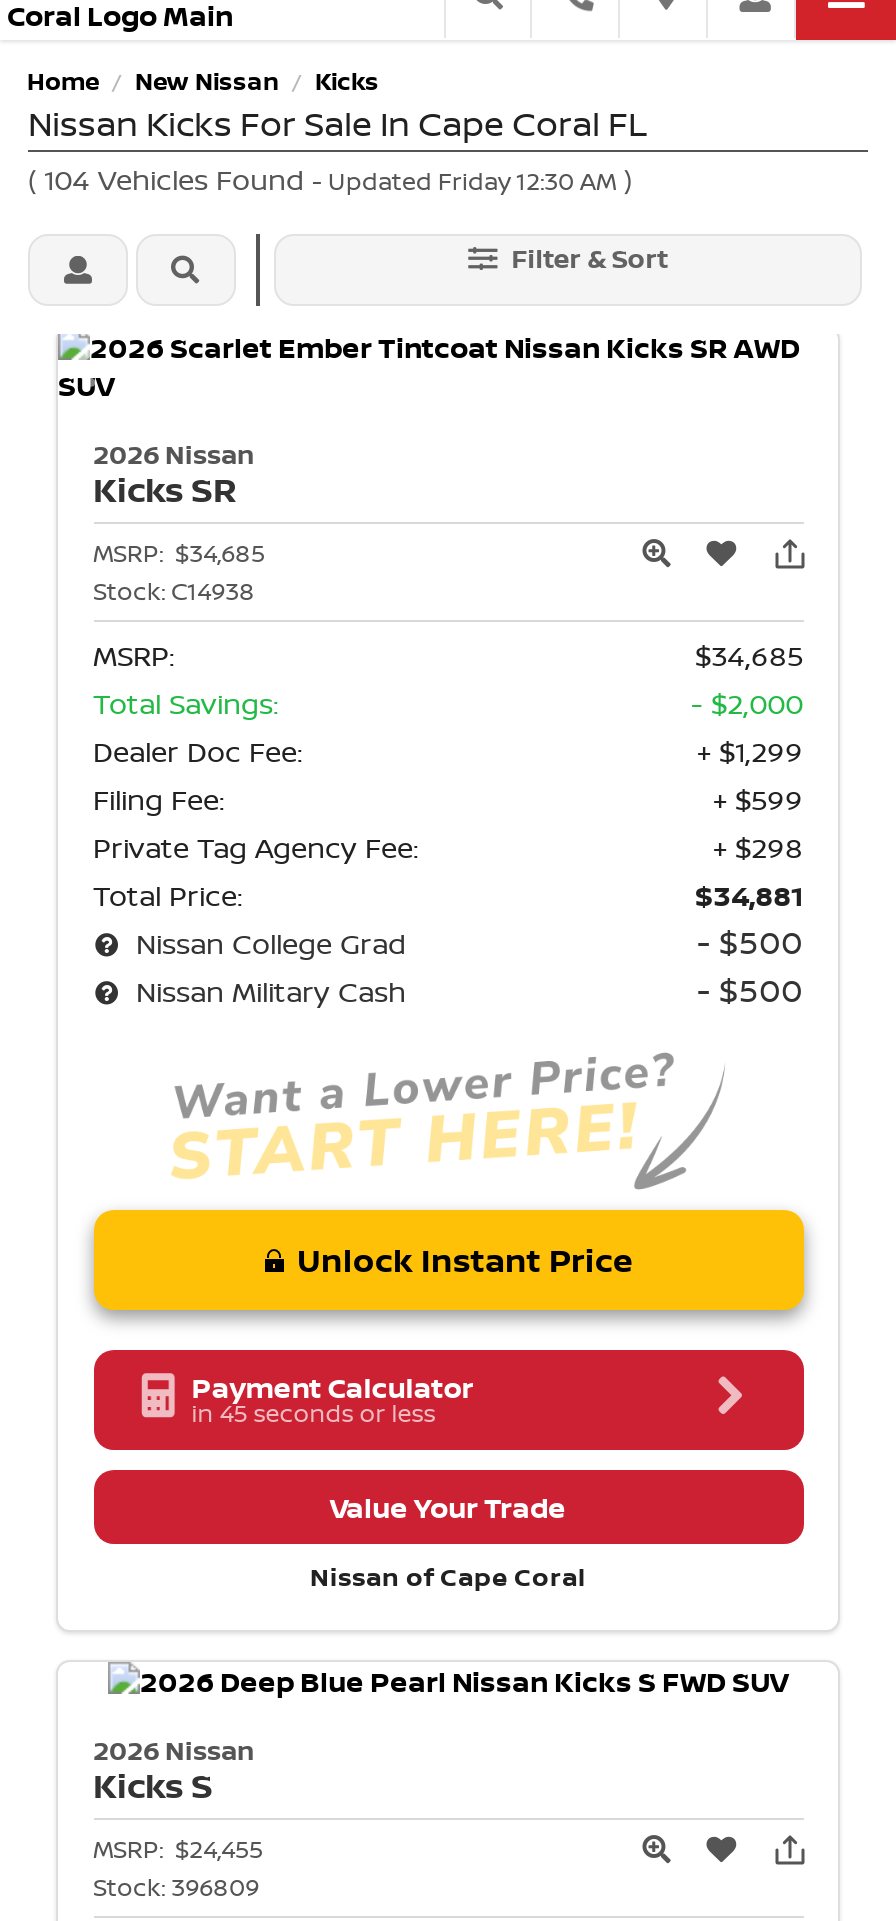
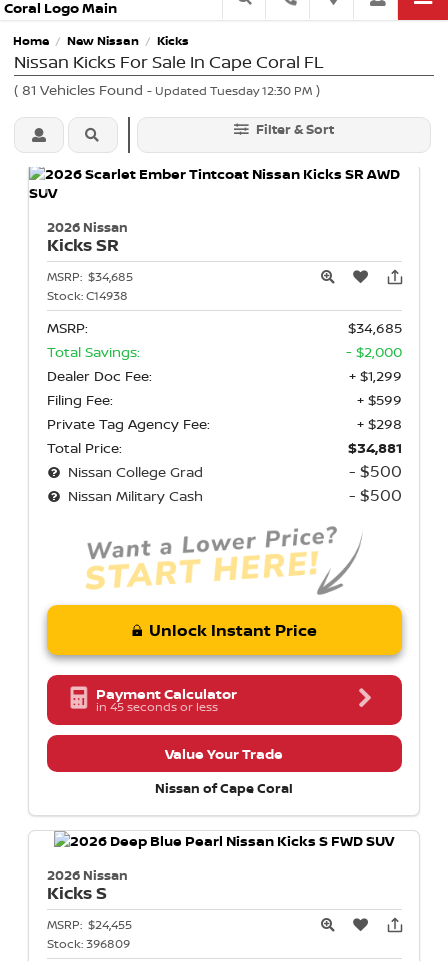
[28,160,632,198] (104 Vehicles Found - Updated Friday 12:30 AM) -> [14,80,320,99] (81 Vehicles Found - Updated Tuesday 12:30 PM)

